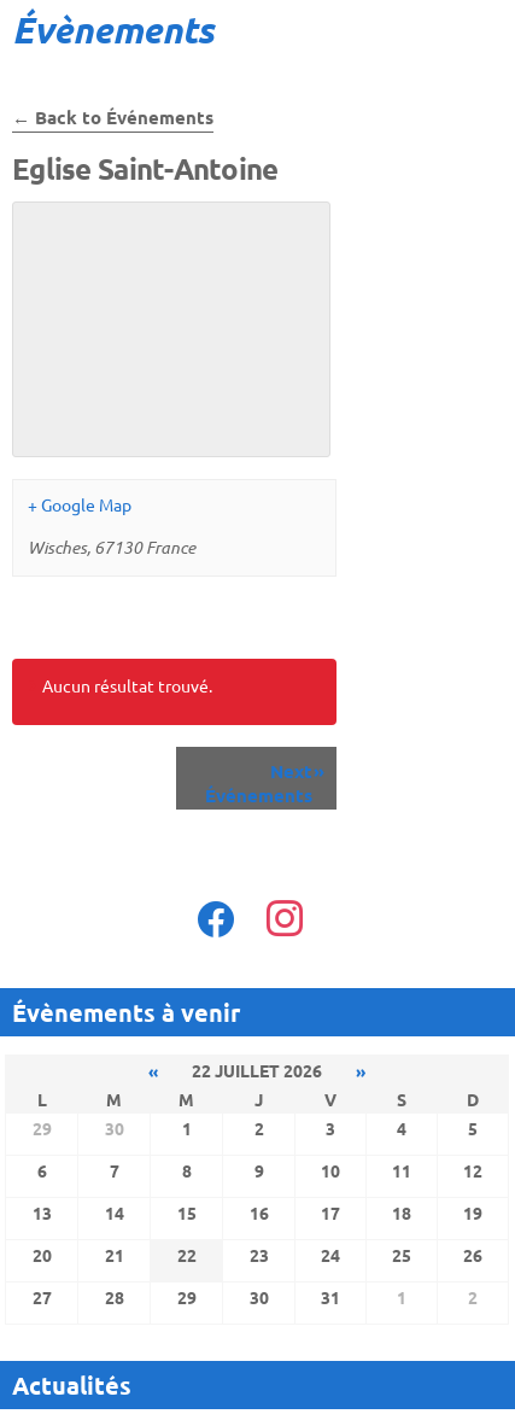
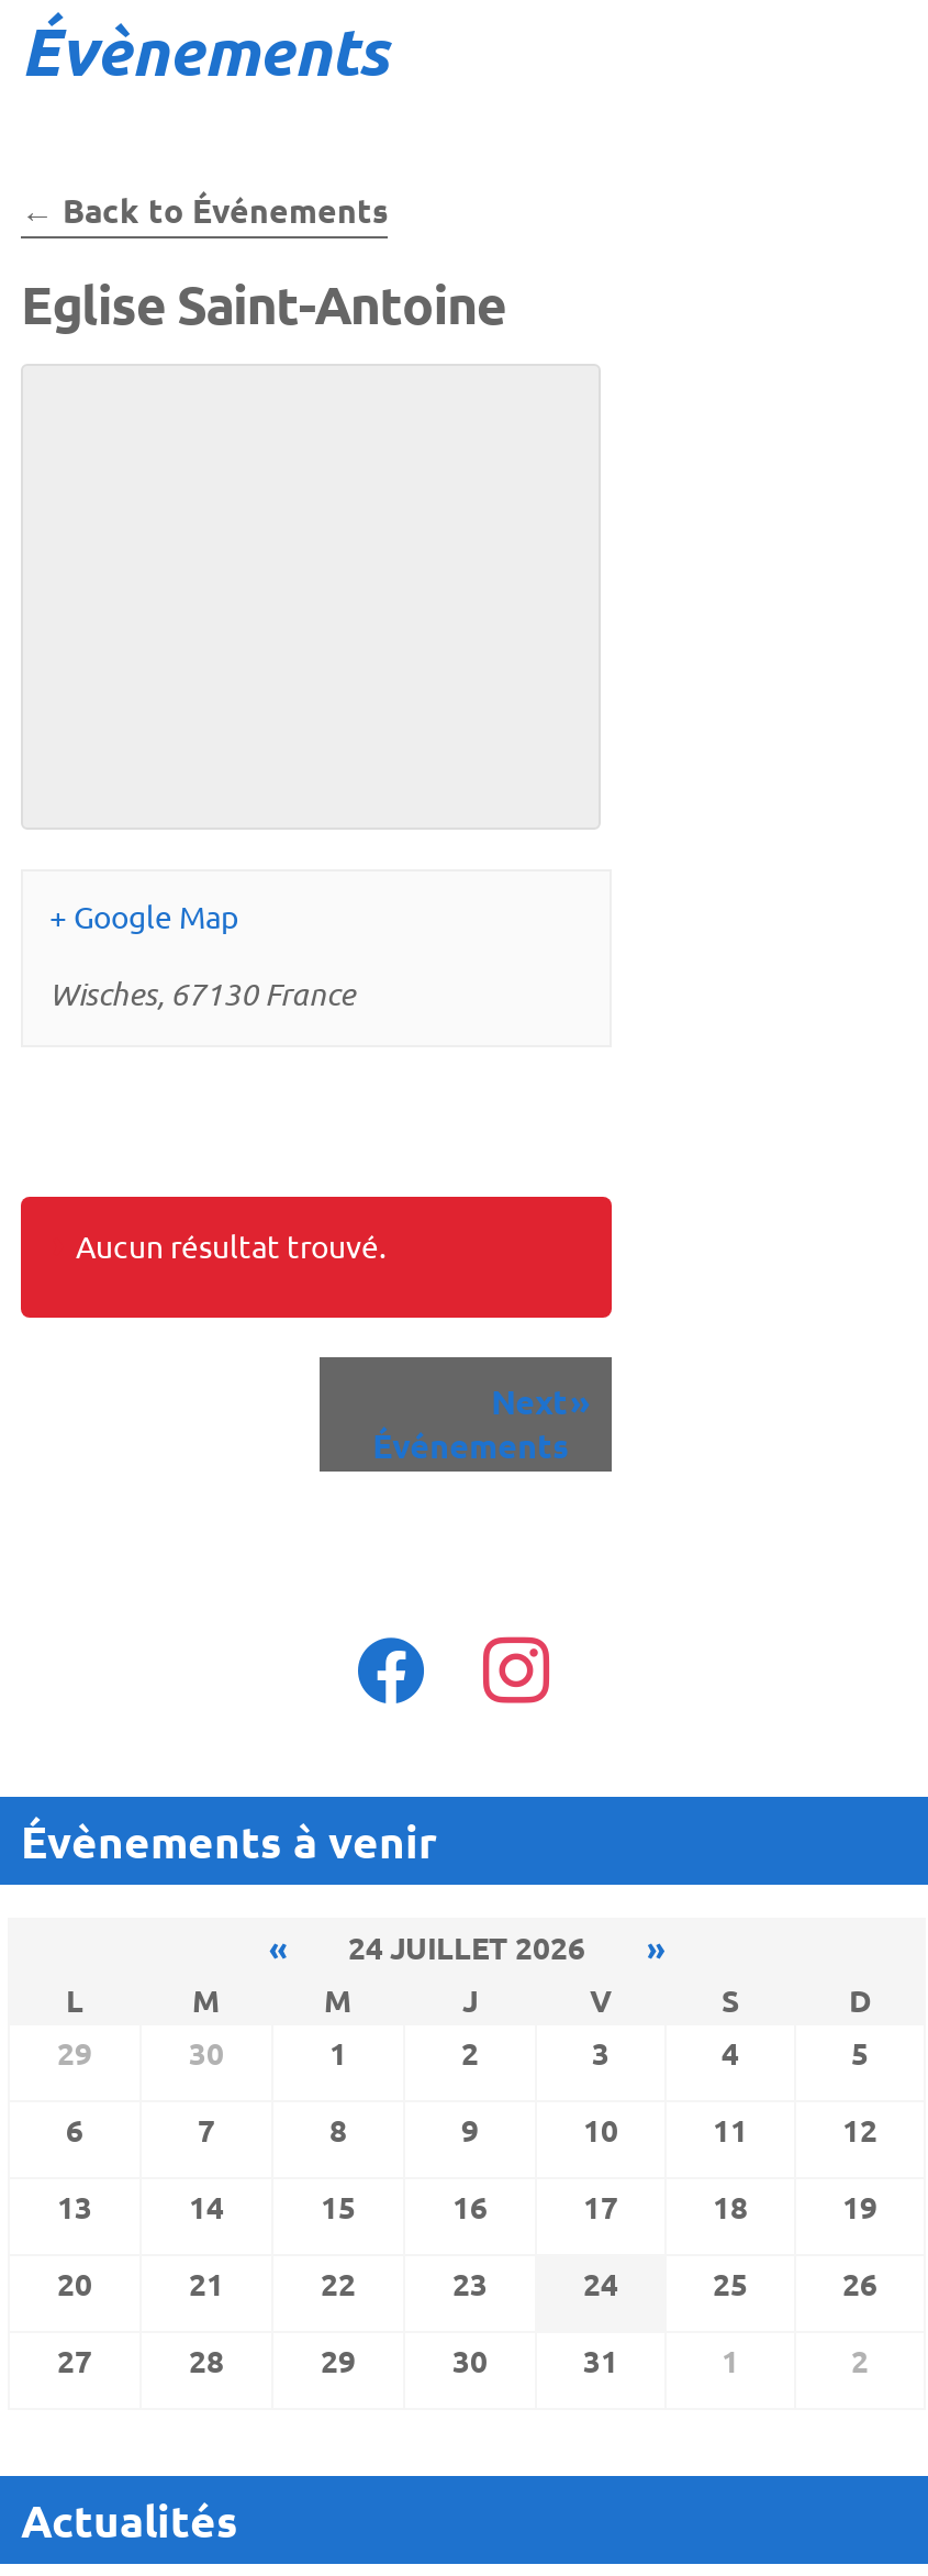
[192,1059,322,1081] 22 JUILLET 2026 -> [348,1927,585,1966] 24 JUILLET 2026

